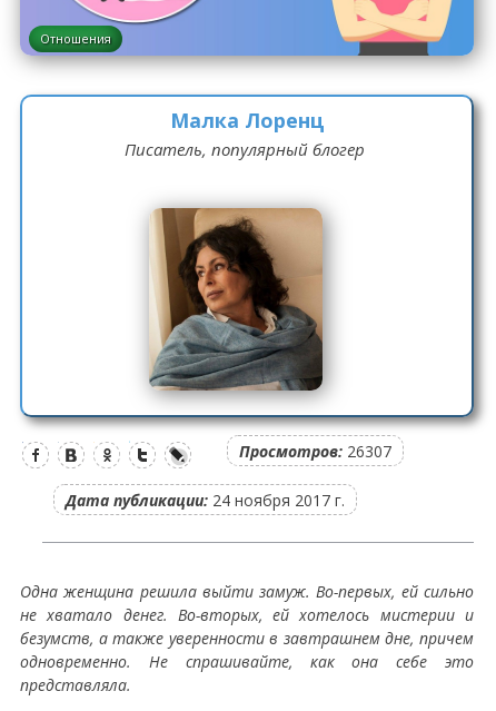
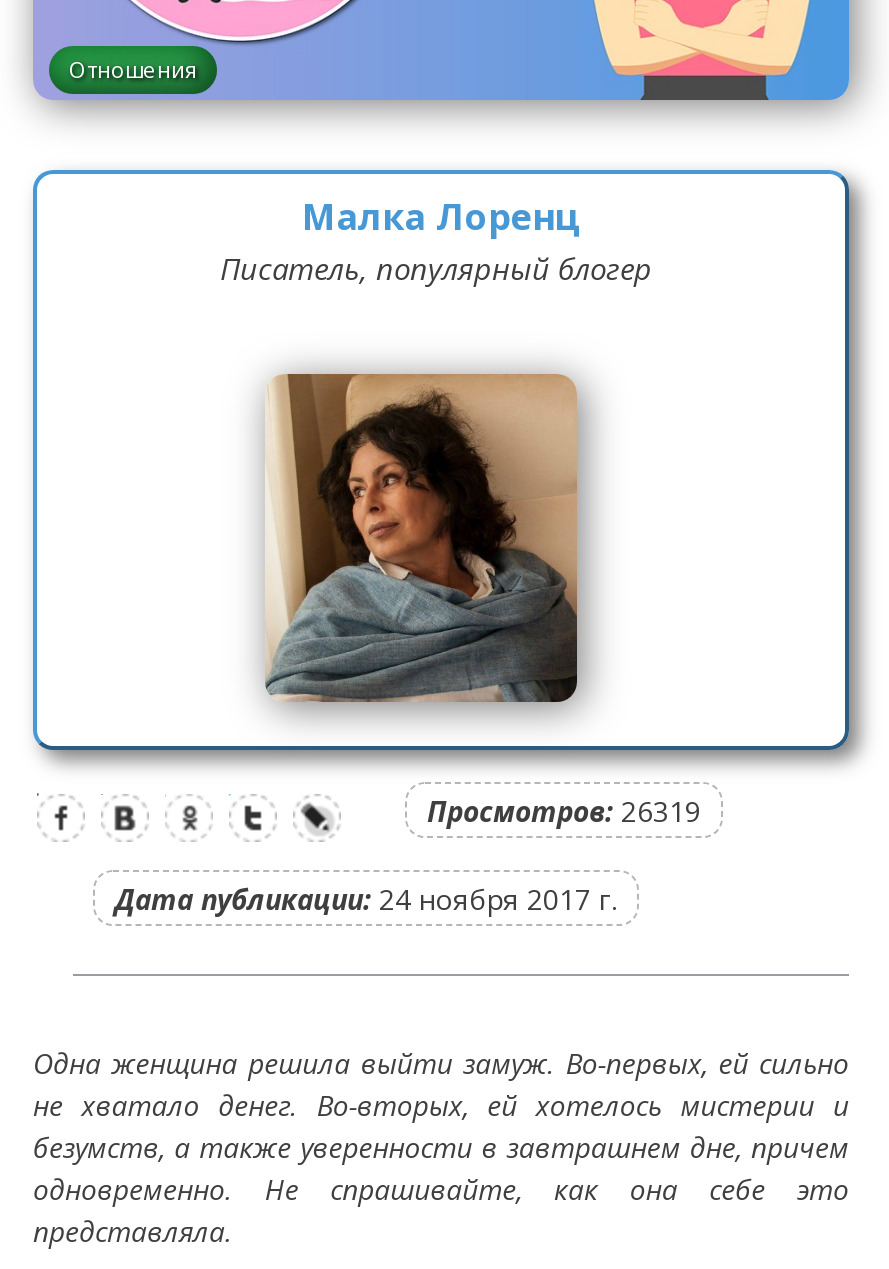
[239,441,391,462] Просмотров: 26307 -> [427,792,701,830] Просмотров: 26319

